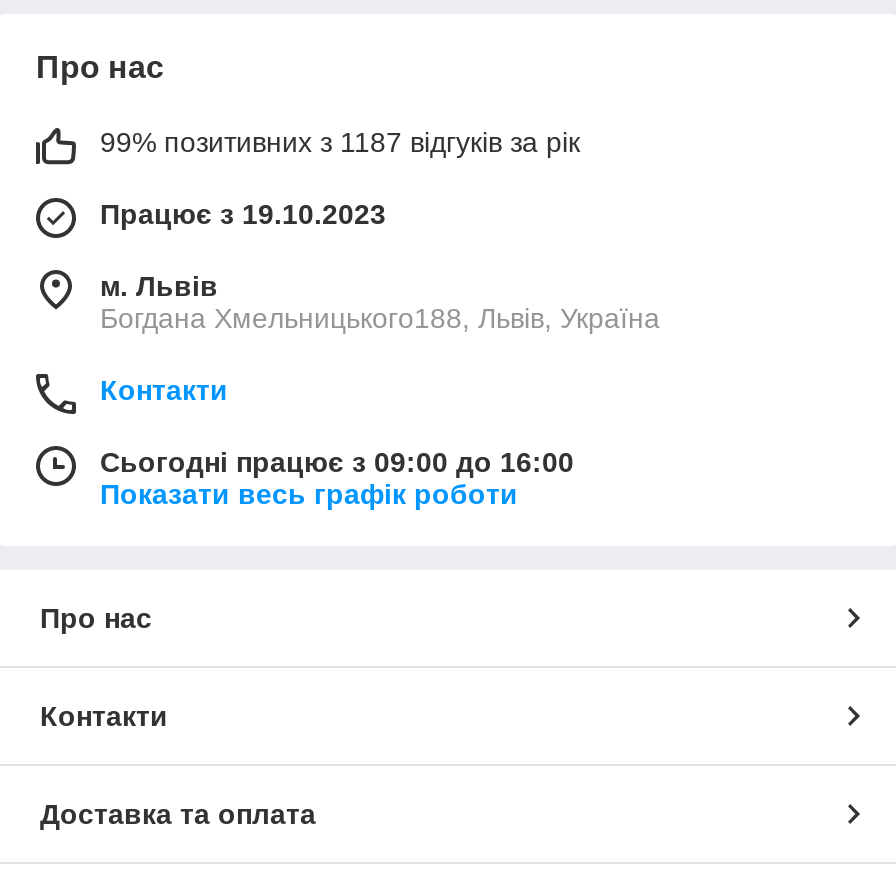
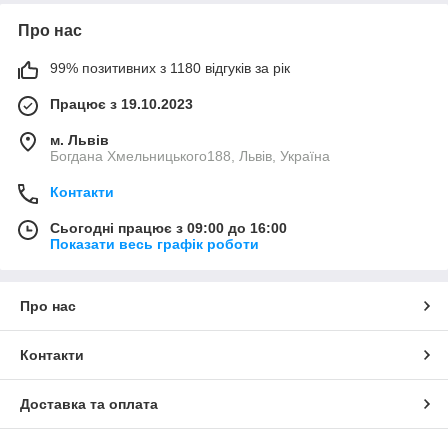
[100,126,580,158] 99% позитивних з 1187 відгуків за рік -> [50,60,290,76] 99% позитивних з 1180 відгуків за рік

